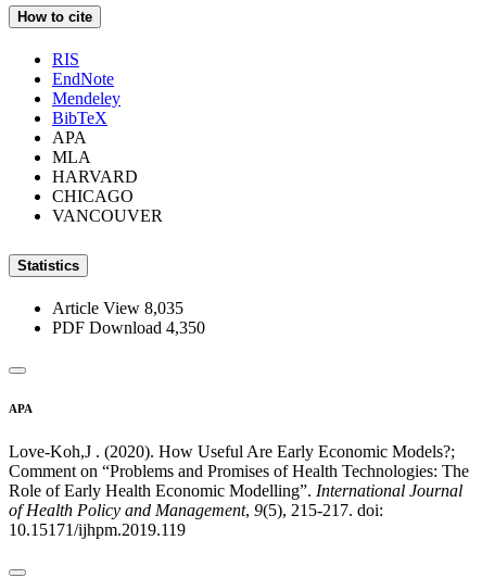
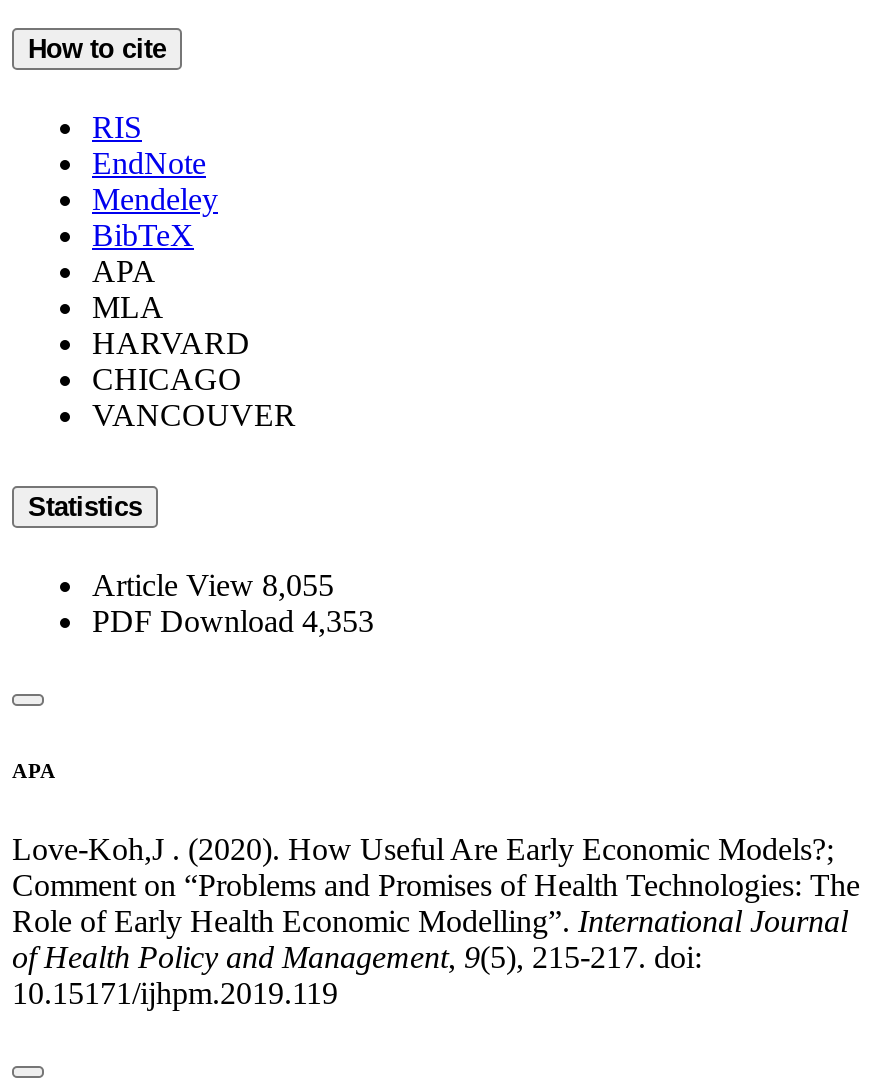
[52,299,183,317] Article View 8,035 -> [92,568,334,602] Article View 8,055
[52,319,205,337] PDF Download 4,350 -> [92,604,374,638] PDF Download 4,353

